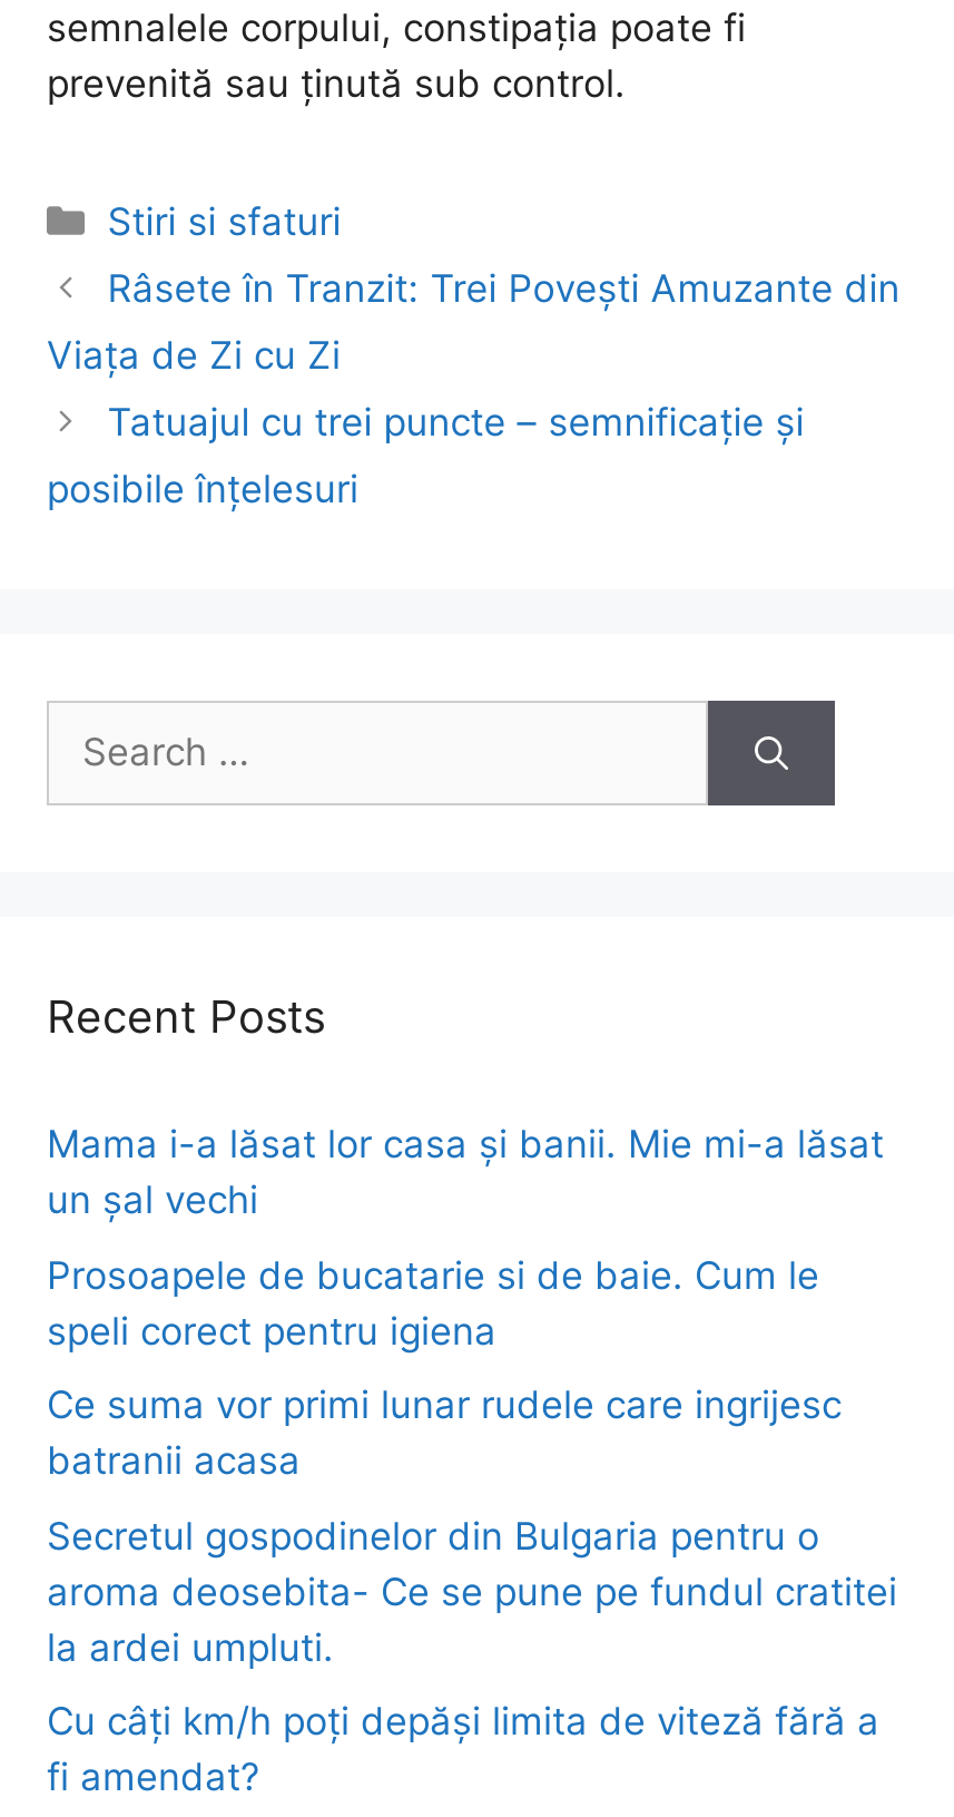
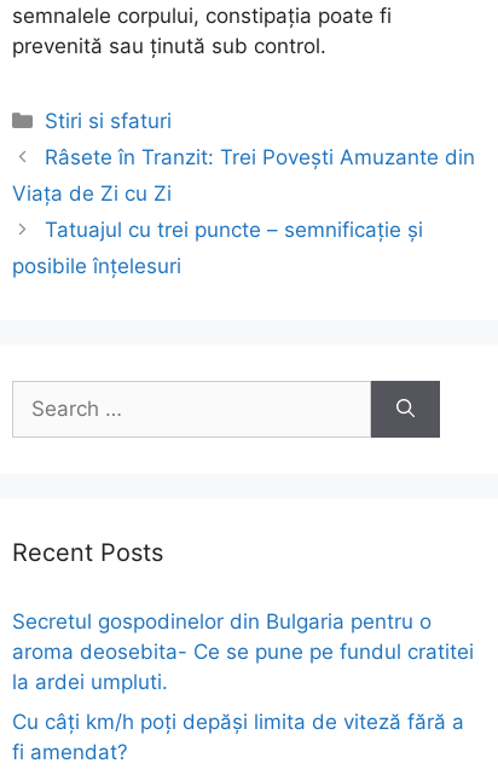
[47,1122,884,1483] Mama i-a lăsat lor casa și banii. Mie mi-a lăsat | un șal vechi | Prosoapele de bucatarie si de baie. Cum le | speli corect pentru igiena | Ce suma vor primi lunar rudele care ingrijesc | batranii acasa -> none

